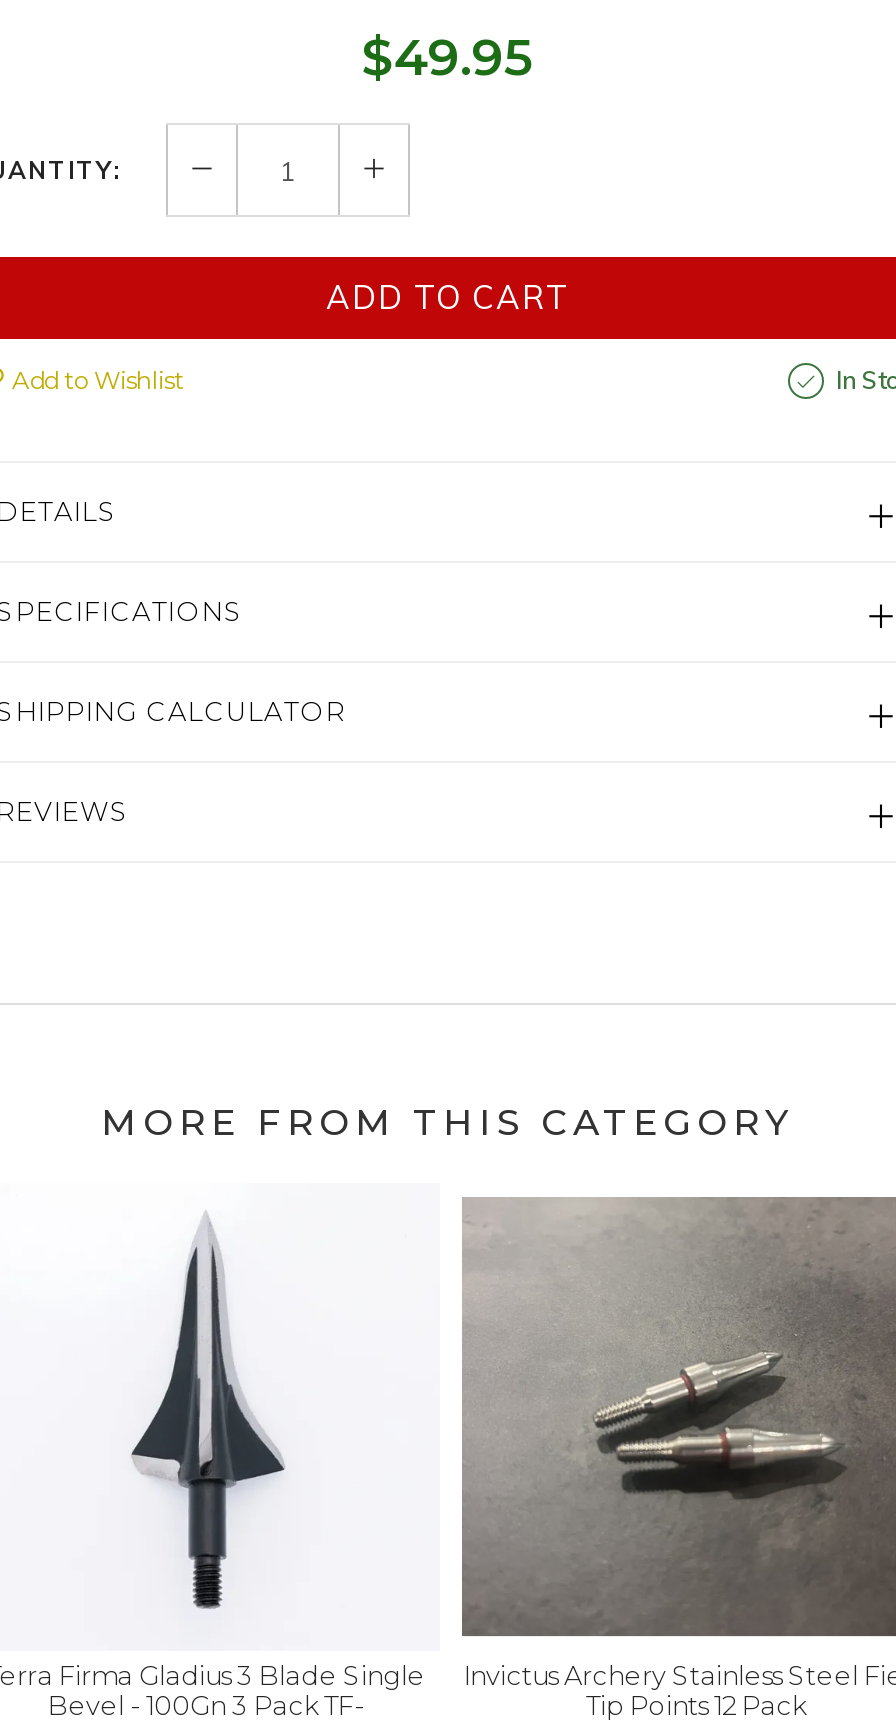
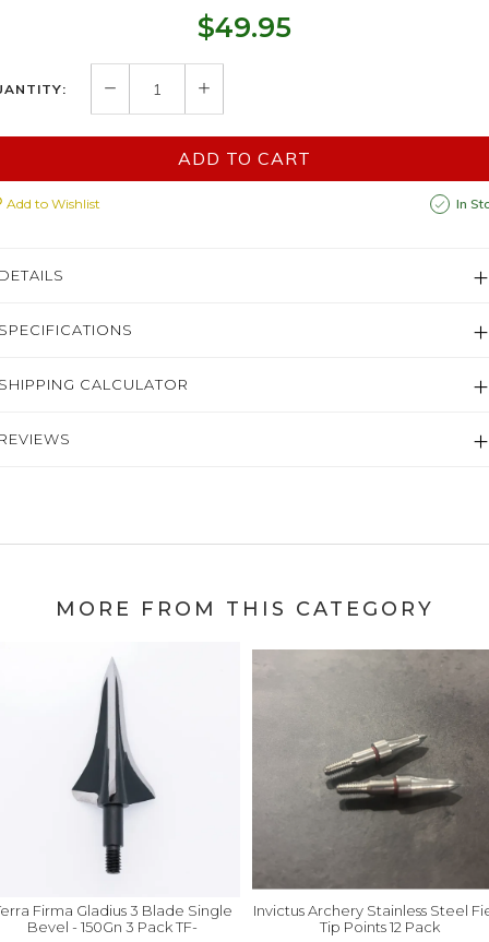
[48,1689,364,1721] Bevel - 100Gn 3 Pack TF- -> [27,918,198,935] Bevel - 150Gn 3 Pack TF-

